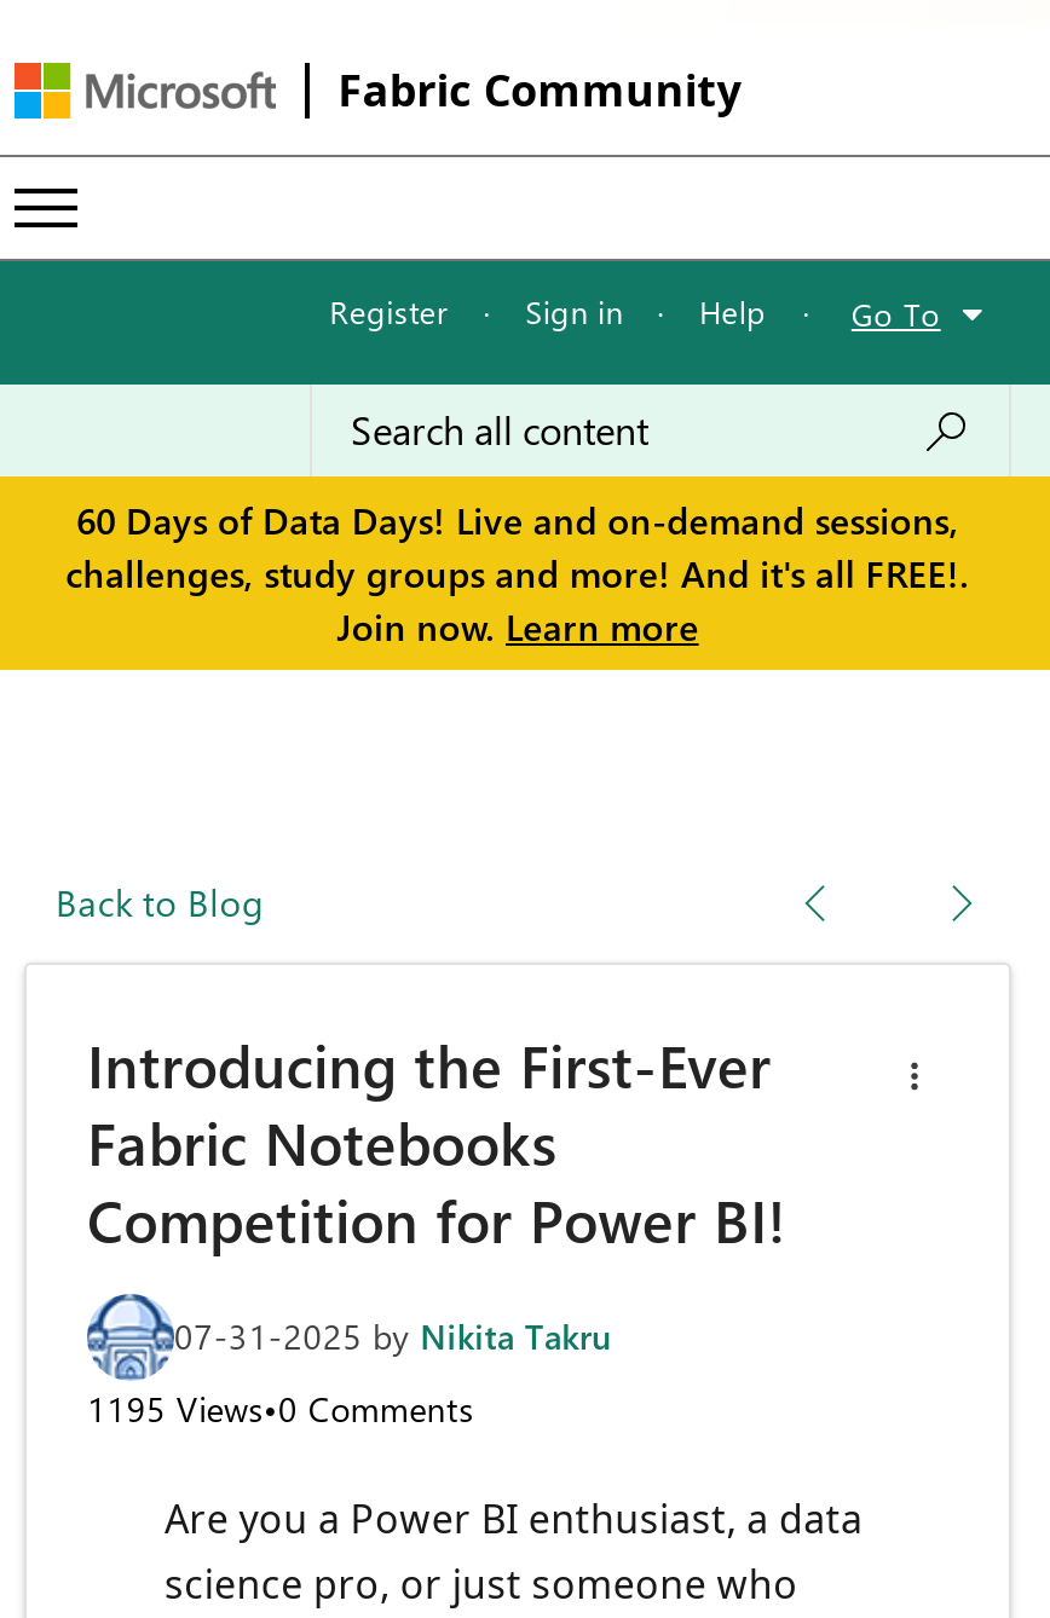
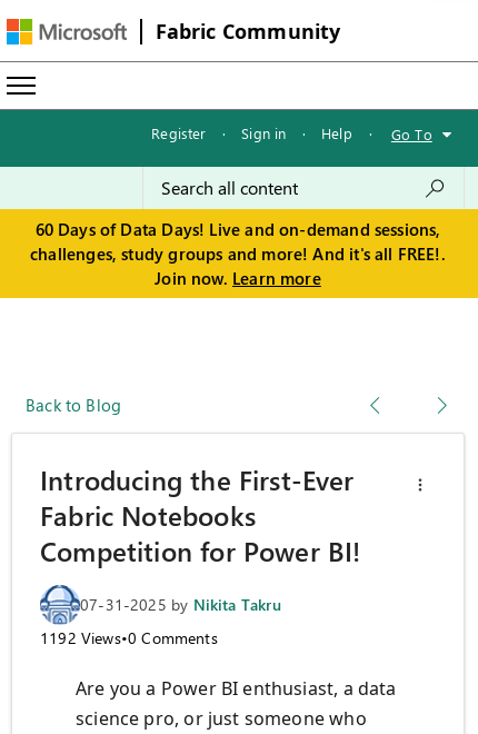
[87,1387,474,1433] 1195 Views•0 Comments -> [40,628,218,649] 1192 Views•0 Comments

